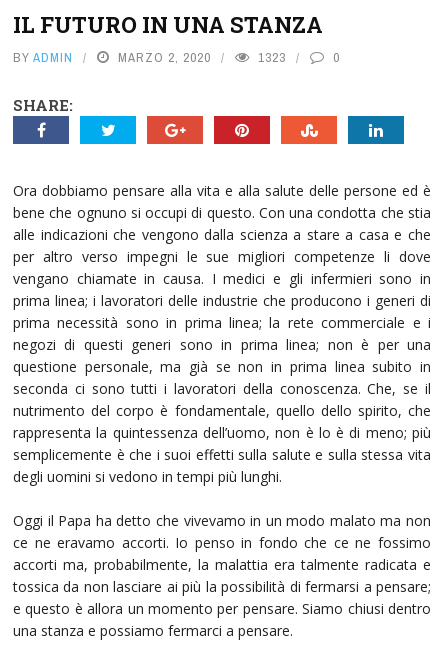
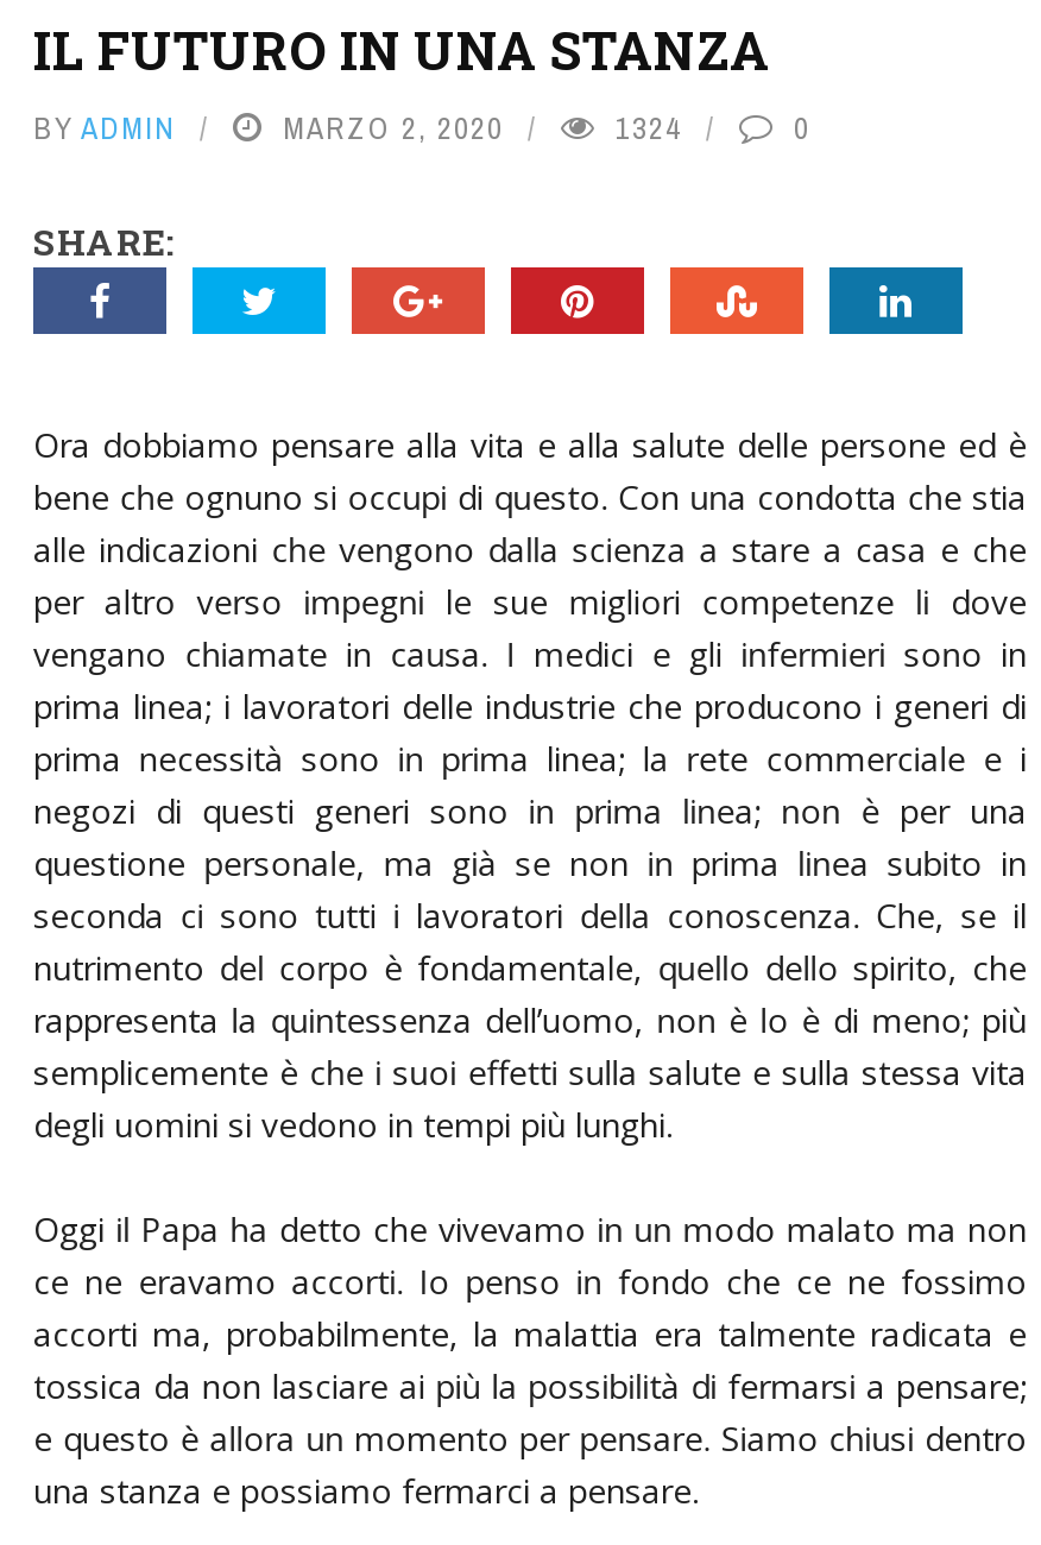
[258,48,286,65] 1323 -> [616,107,682,147] 1324

